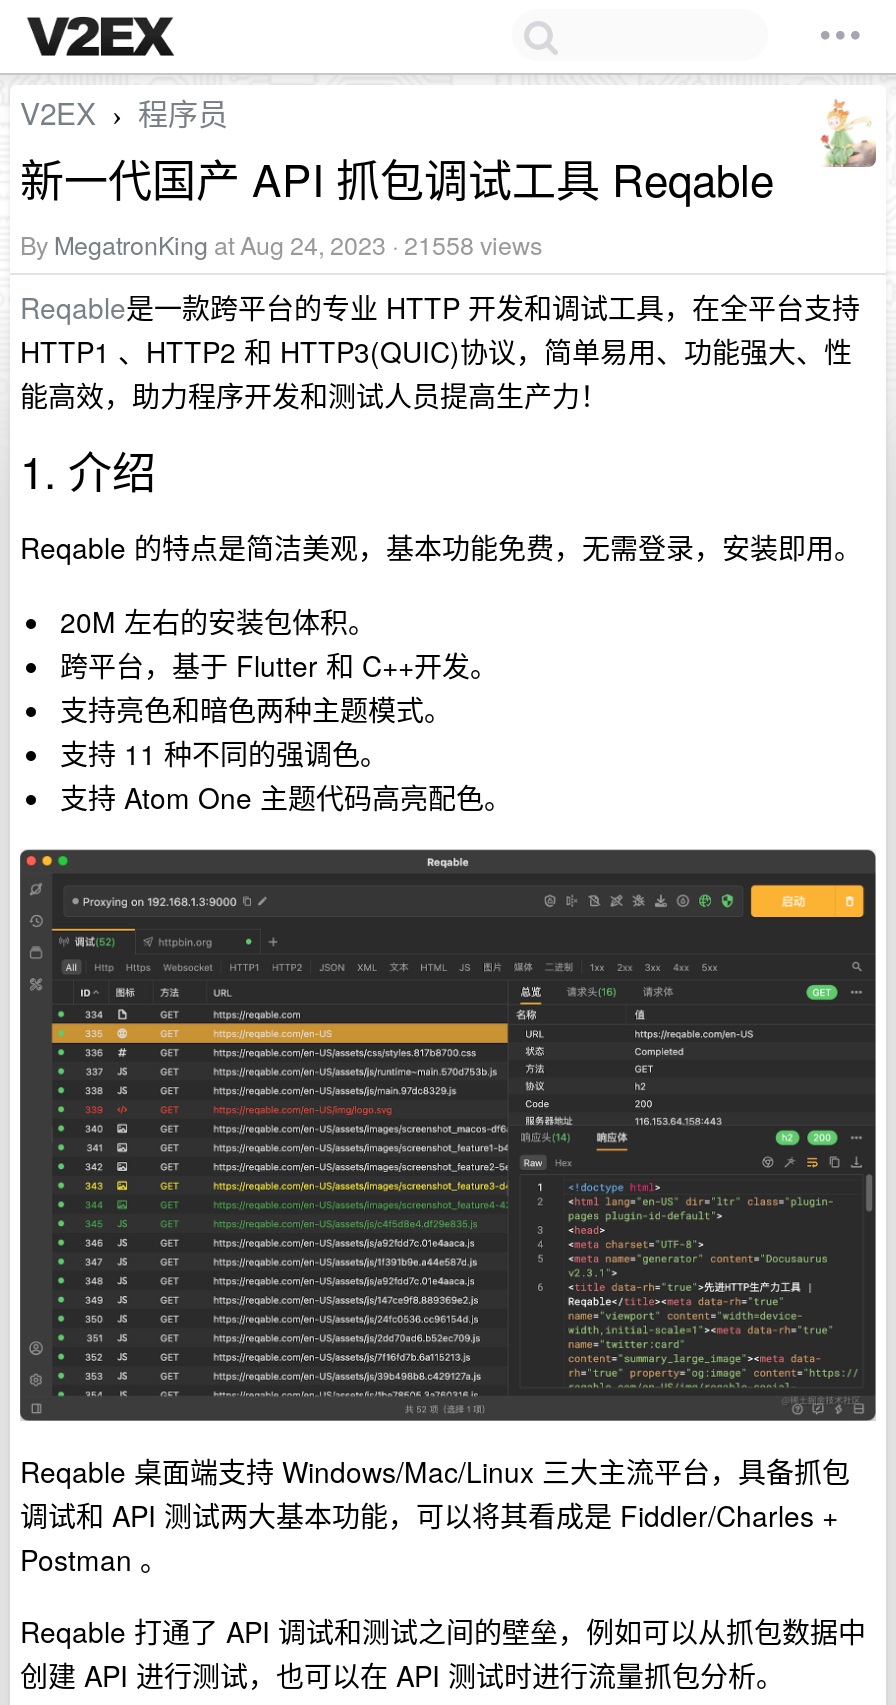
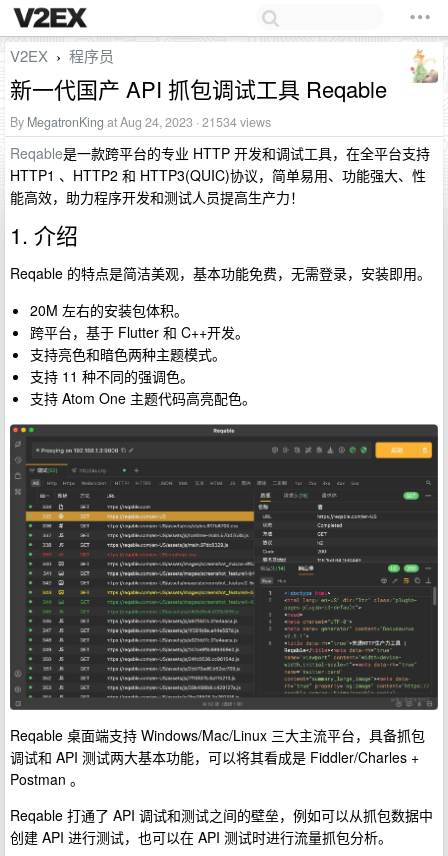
[20,227,542,263] By MegatronKing at Aug 24, 2023 · 21558 views -> [10,113,271,131] By MegatronKing at Aug 24, 2023 · 21534 views

